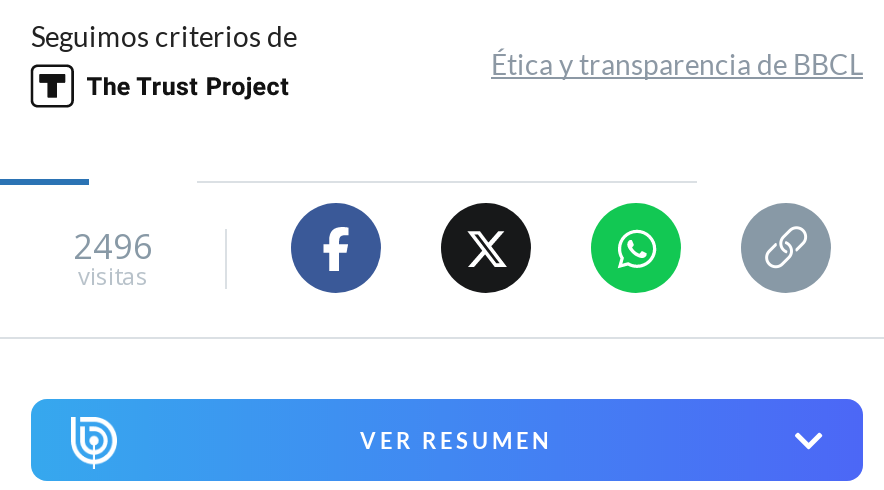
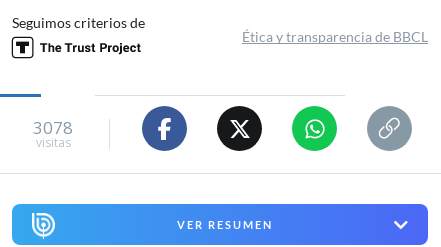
[73,222,153,268] 2496 -> [33,116,73,139] 3078

